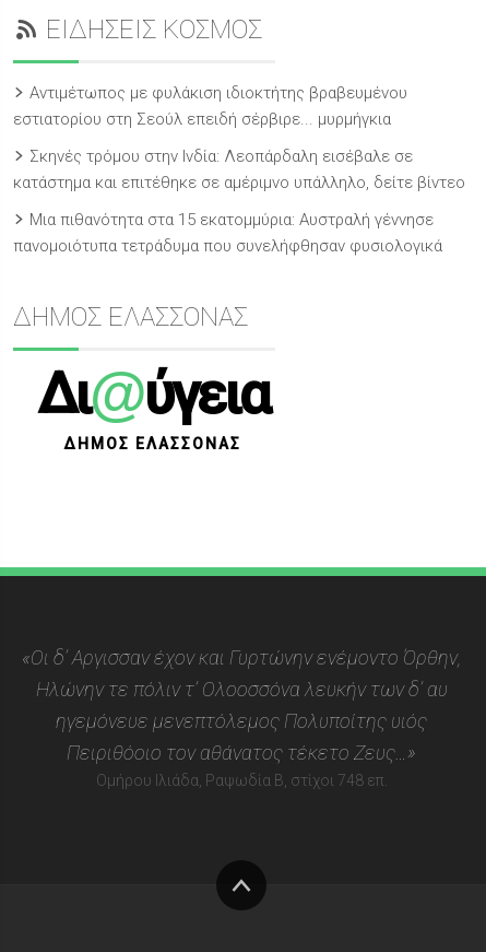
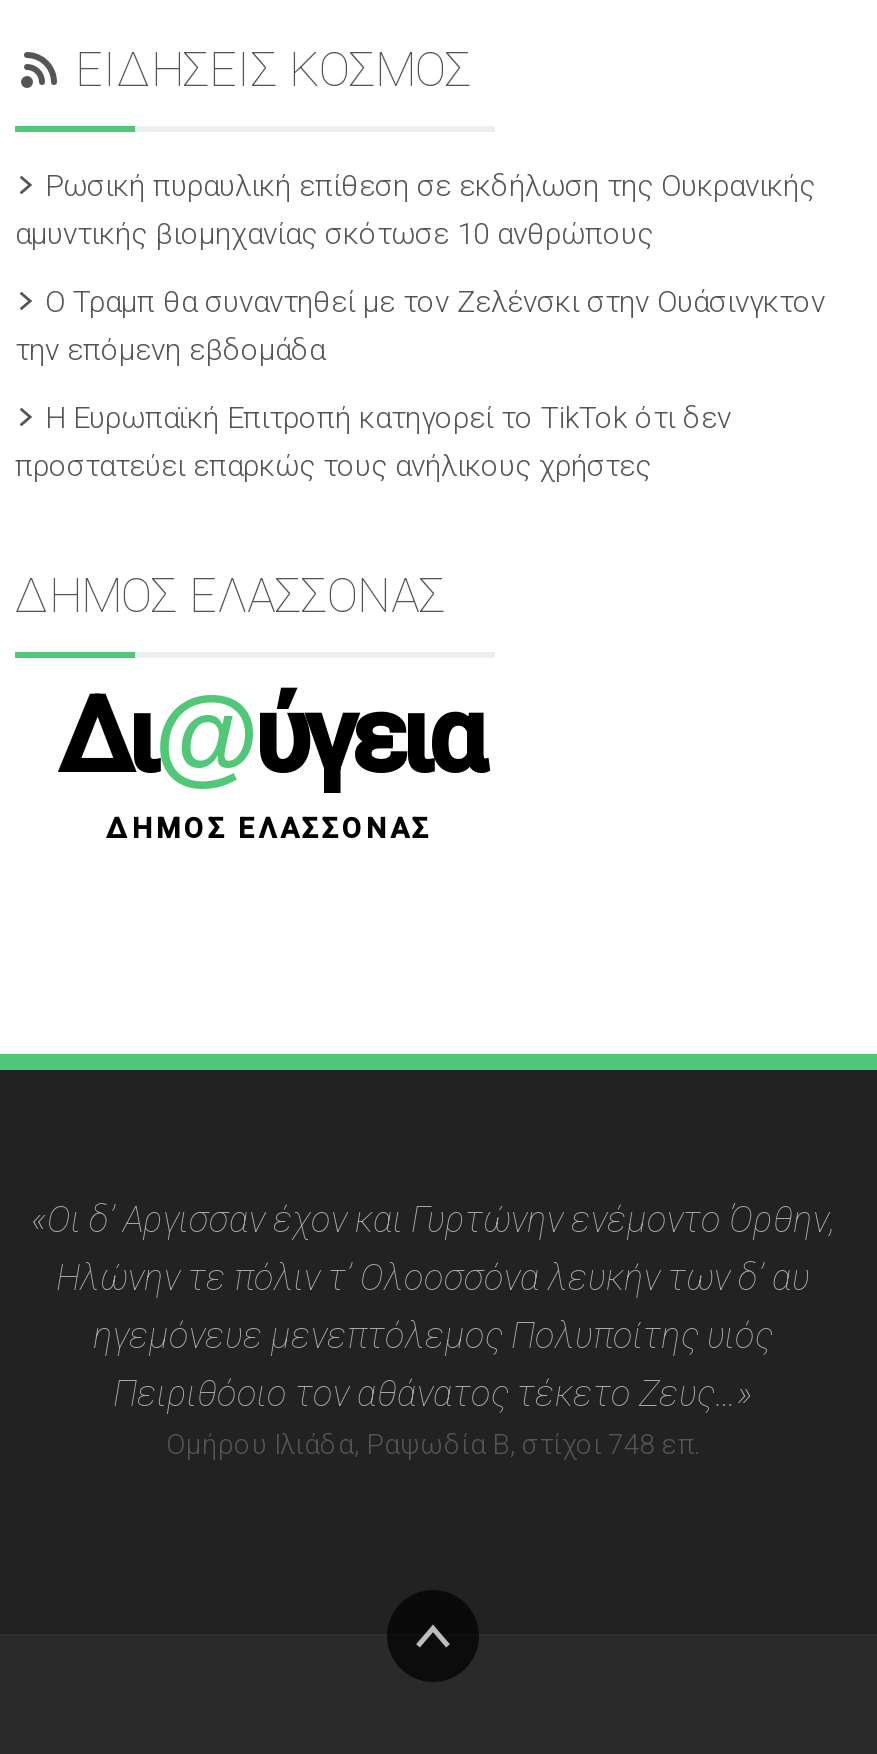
[13,83,407,129] Αντιμέτωπος με φυλάκιση ιδιοκτήτης βραβευμένου | εστιατορίου στη Σεούλ επειδή σέρβιρε... μυρμήγκια -> [15,169,815,253] Ρωσική πυραυλική επίθεση σε εκδήλωση της Ουκρανικής | αμυντικής βιομηχανίας σκότωσε 10 ανθρώπους
[13,147,465,193] Σκηνές τρόμου στην Ινδία: Λεοπάρδαλη εισέβαλε σε | κατάστημα και επιτέθηκε σε αμέριμνο υπάλληλο, δείτε βίντεο -> [15,285,825,369] Ο Τραμπ θα συναντηθεί με τον Ζελένσκι στην Ουάσινγκτον | την επόμενη εβδομάδα
[13,210,442,256] Μια πιθανότητα στα 15 εκατομμύρια: Αυστραλή γέννησε | πανομοιότυπα τετράδυμα που συνελήφθησαν φυσιολογικά -> [15,401,731,485] Η Ευρωπαϊκή Επιτροπή κατηγορεί το TikTok ότι δεν | προστατεύει επαρκώς τους ανήλικους χρήστες

